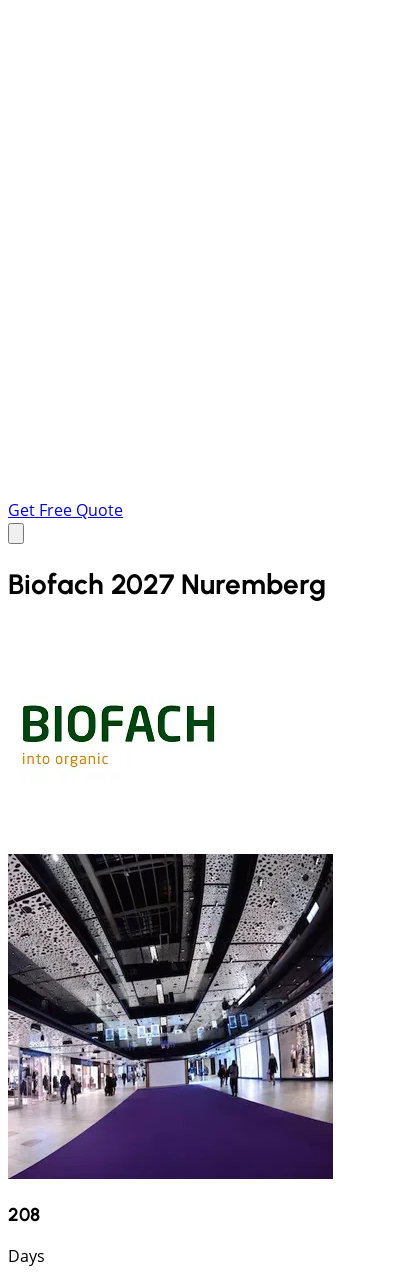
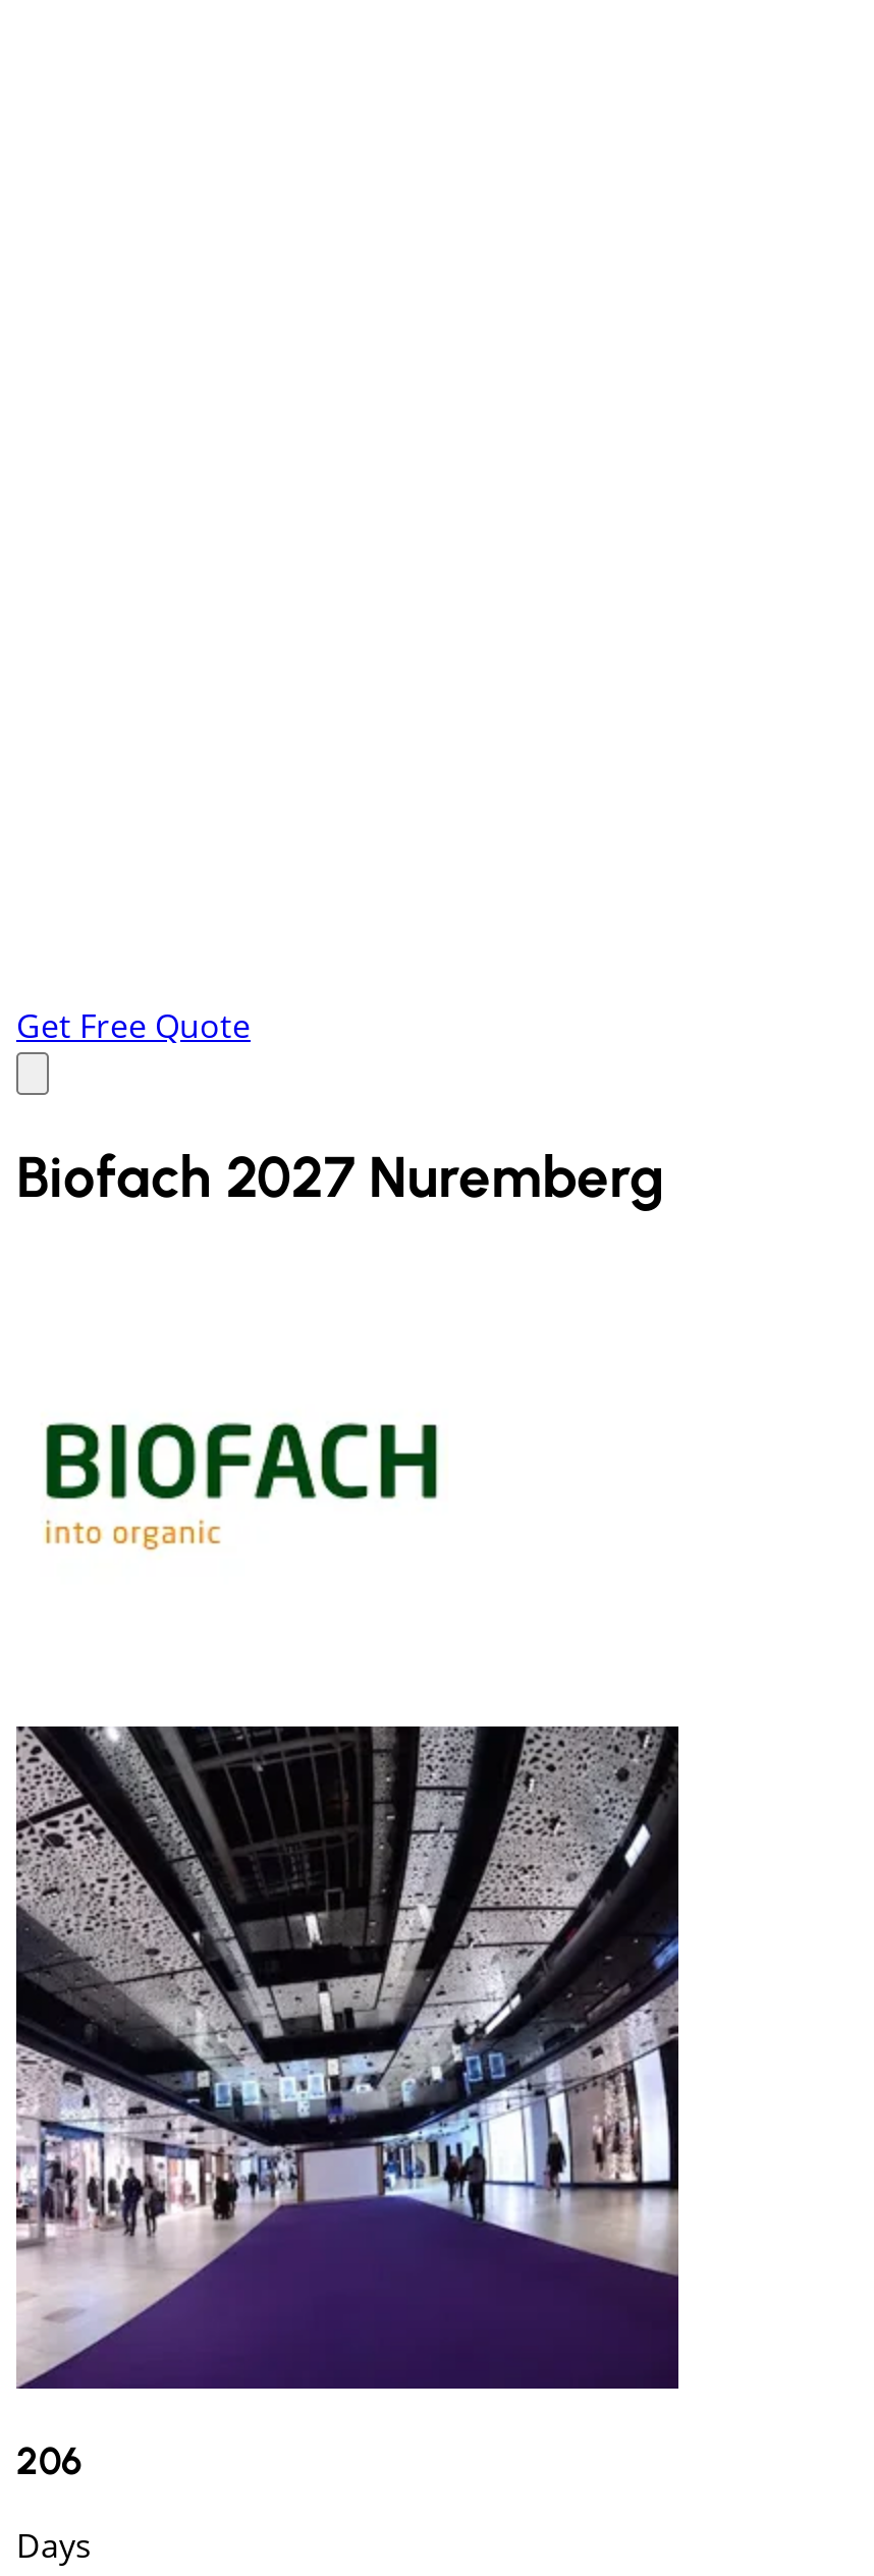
[8,1203,40,1226] 208 -> [16,2438,81,2485] 206

